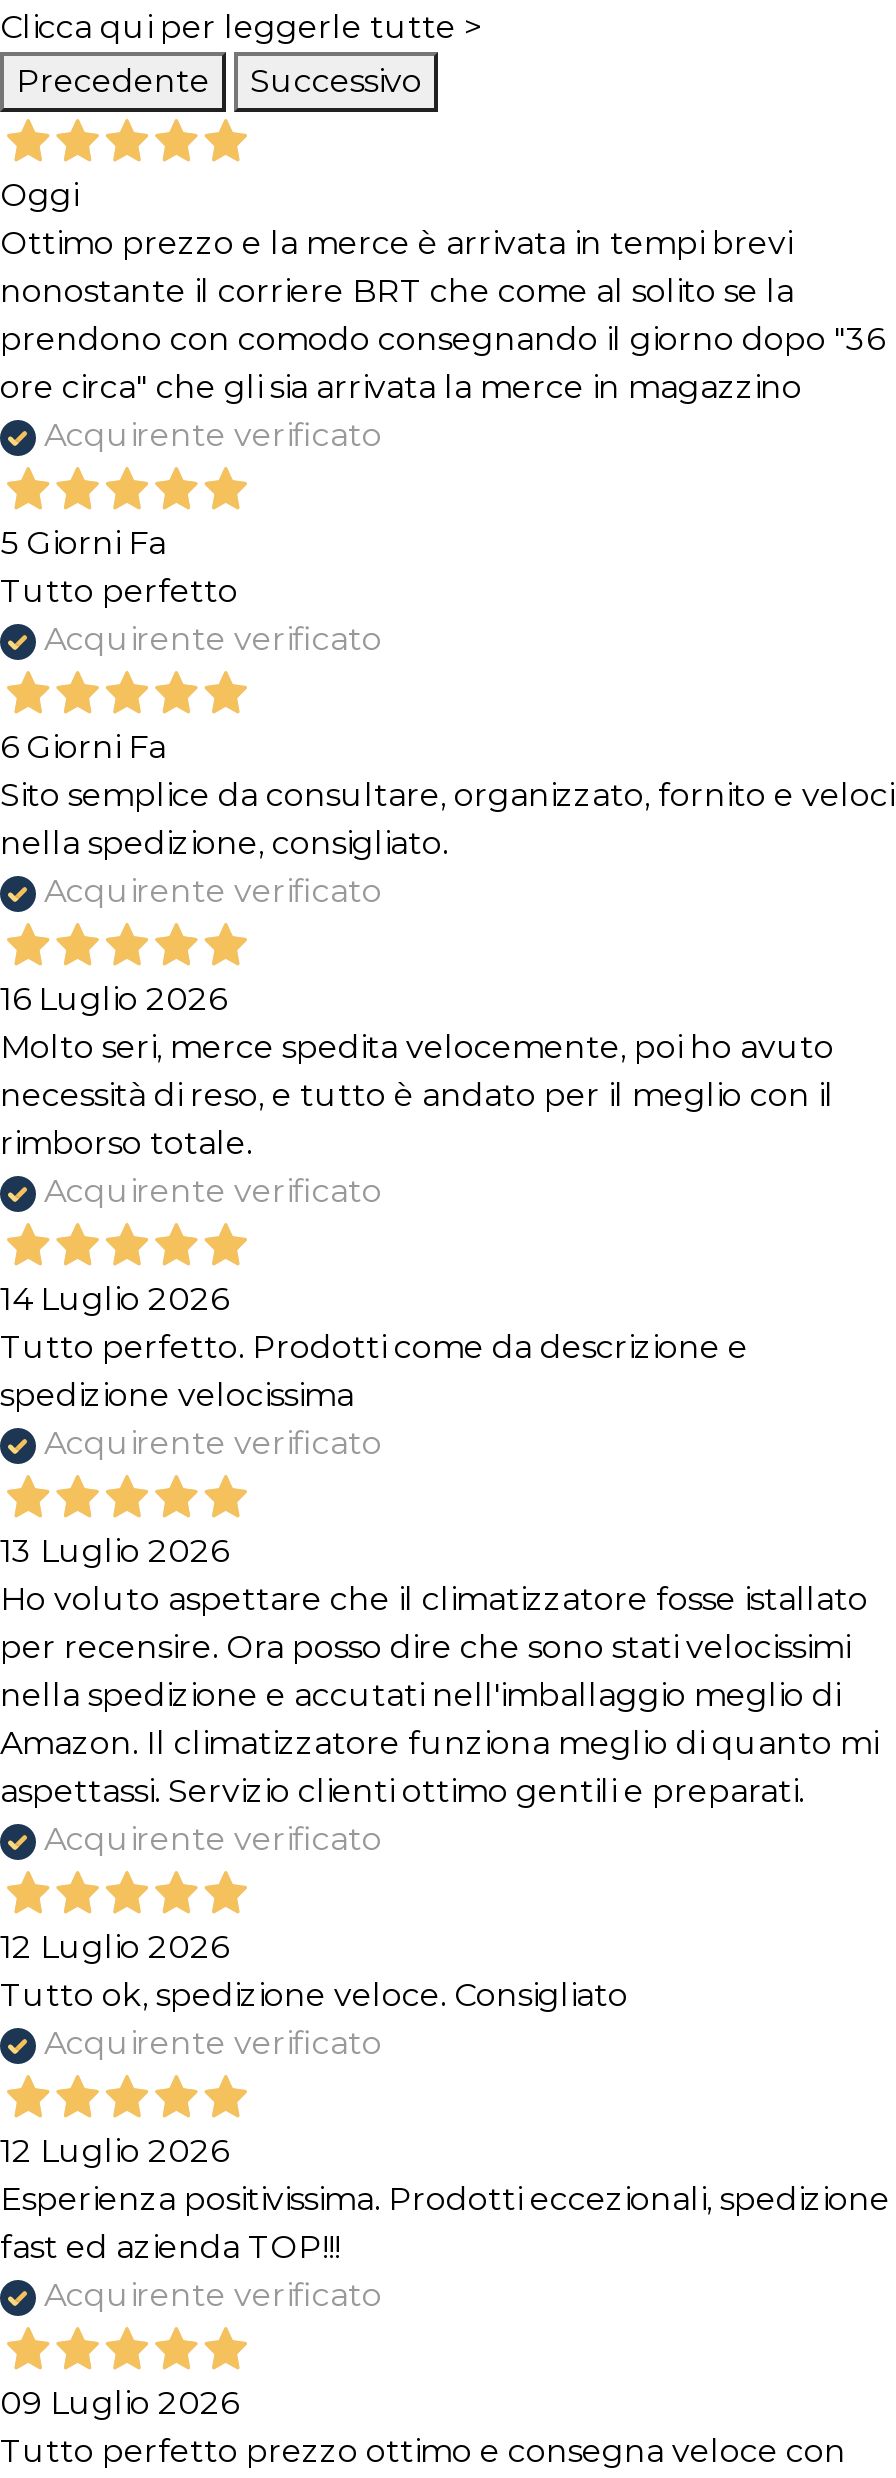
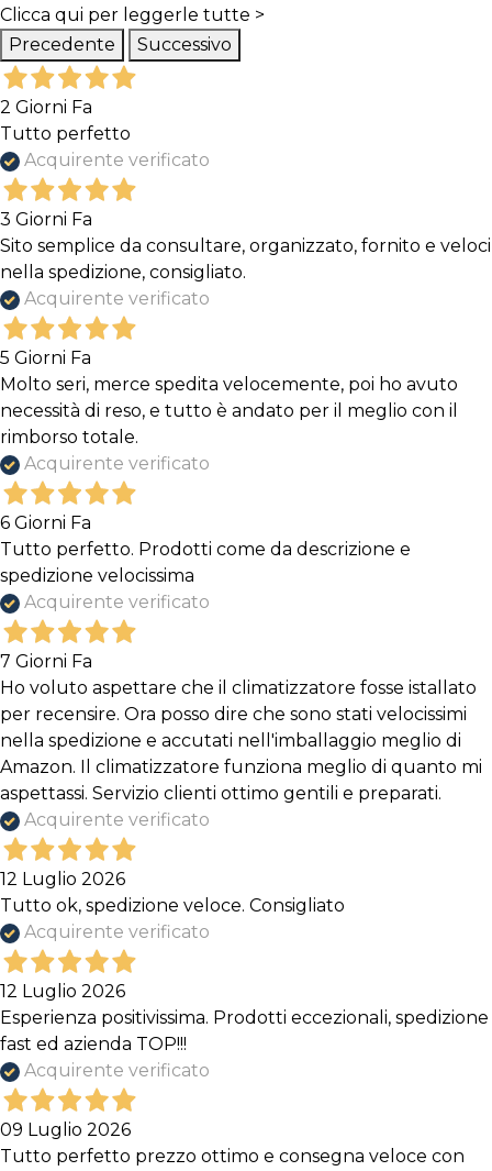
[0,176,884,562] Oggi | Ottimo prezzo e la merce è arrivata in tempi brevi | nonostante il corriere BRT che come al solito se la | prendono con comodo consegnando il giorno dopo "36 | ore circa" che gli sia arrivata la merce in magazzino | Acquirente verificato | 5 Giorni Fa -> [0,97,92,117] 2 Giorni Fa
[0,728,166,766] 6 Giorni Fa -> [0,209,92,230] 3 Giorni Fa
[0,980,226,1018] 16 Luglio 2026 -> [0,347,91,368] 5 Giorni Fa
[0,1280,228,1318] 14 Luglio 2026 -> [0,512,91,533] 6 Giorni Fa
[0,1532,228,1570] 13 Luglio 2026 -> [0,651,92,672] 7 Giorni Fa

